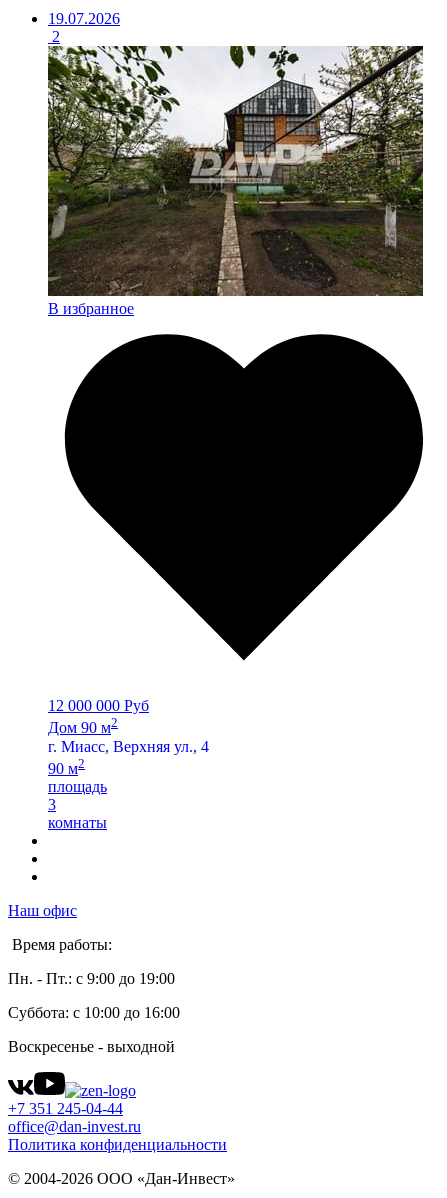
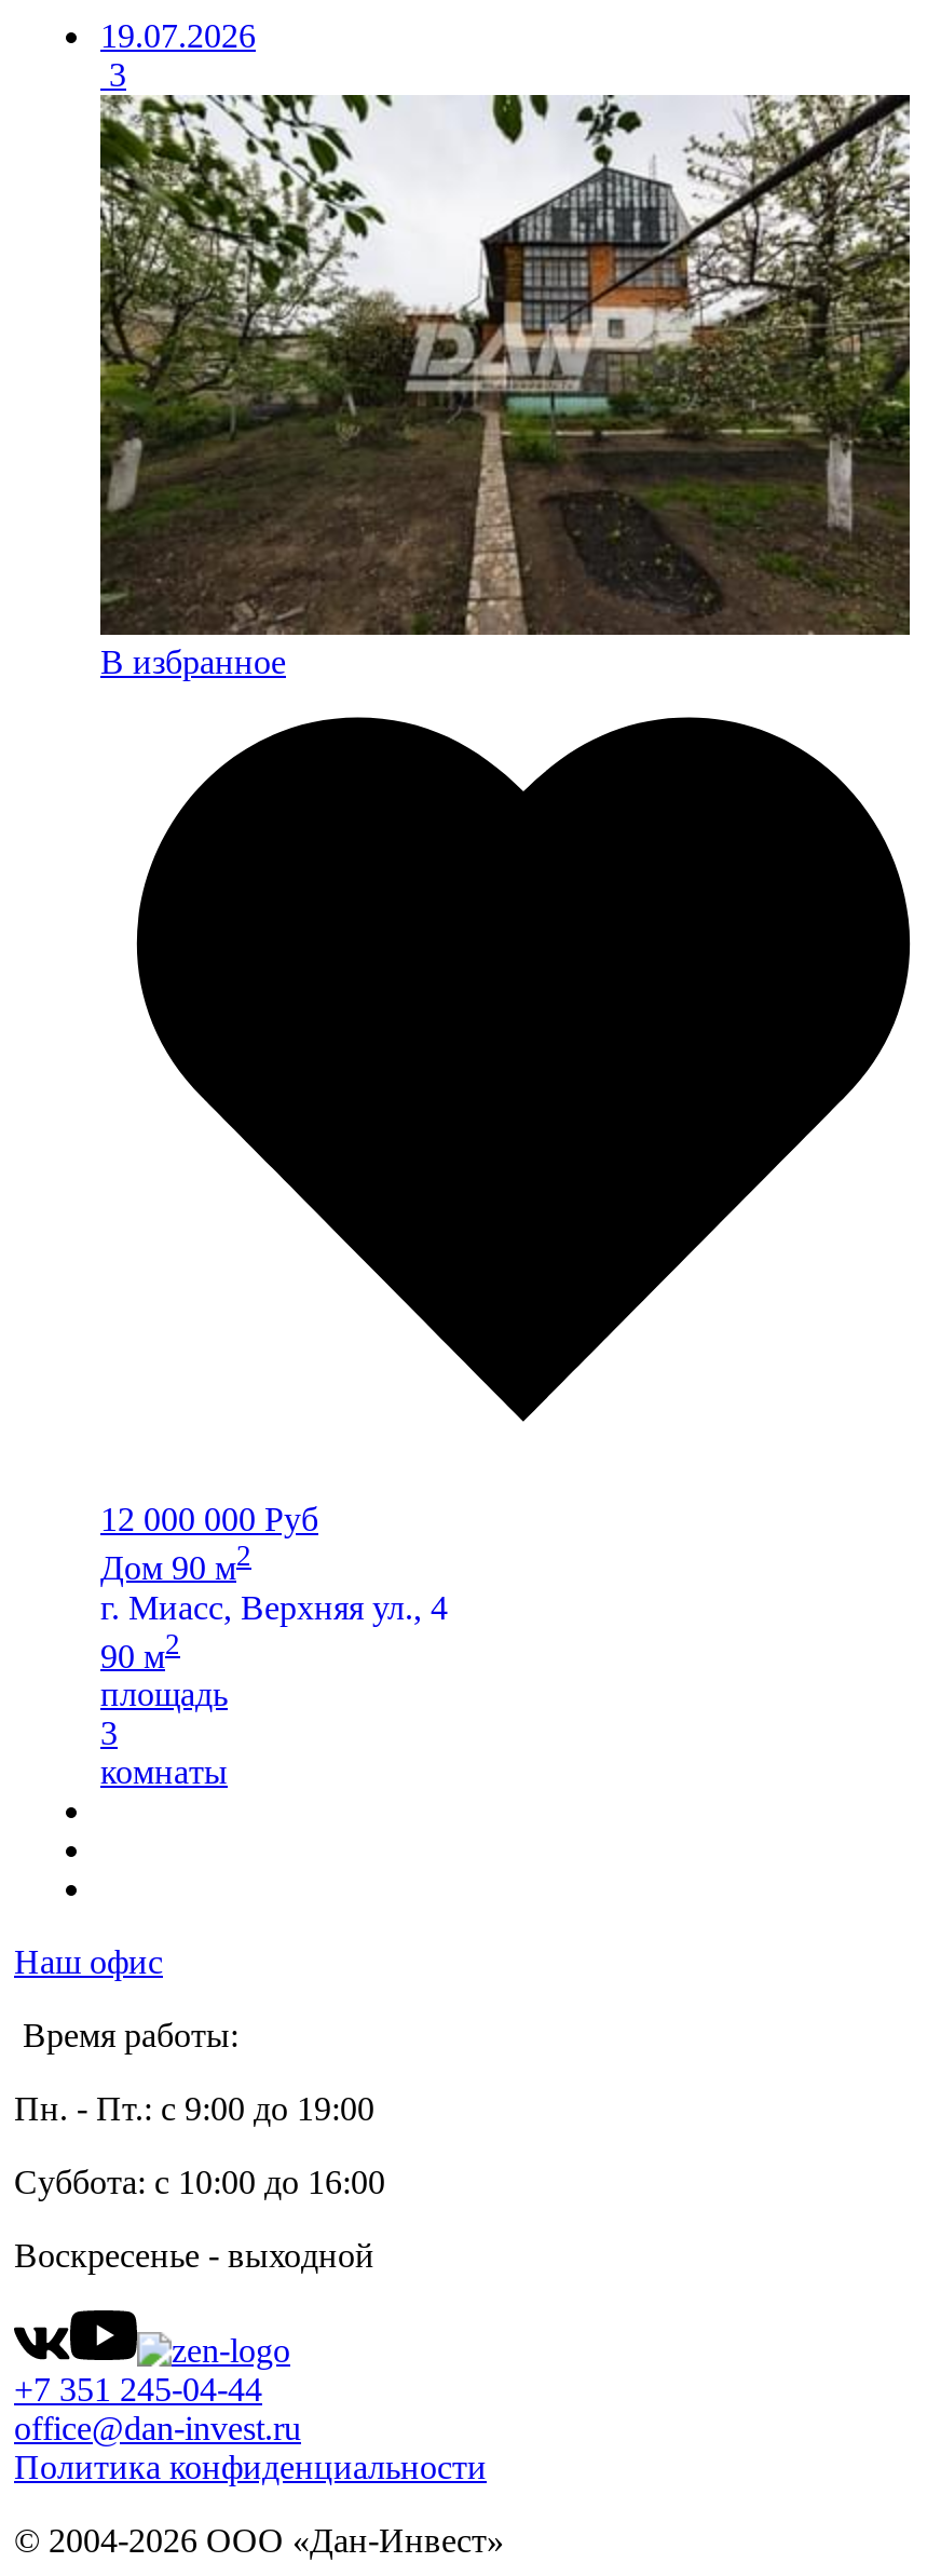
[48,28,60,45] 2 -> [100,56,126,92] 3

